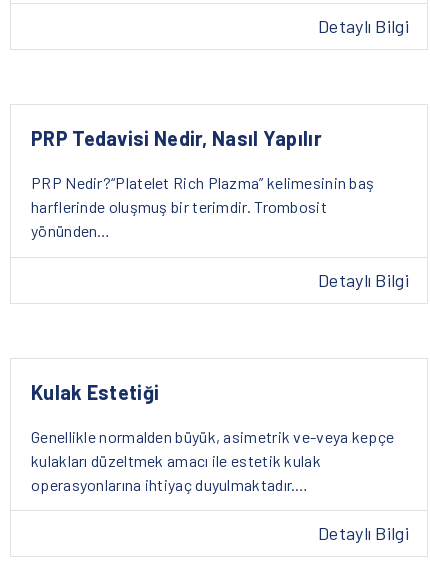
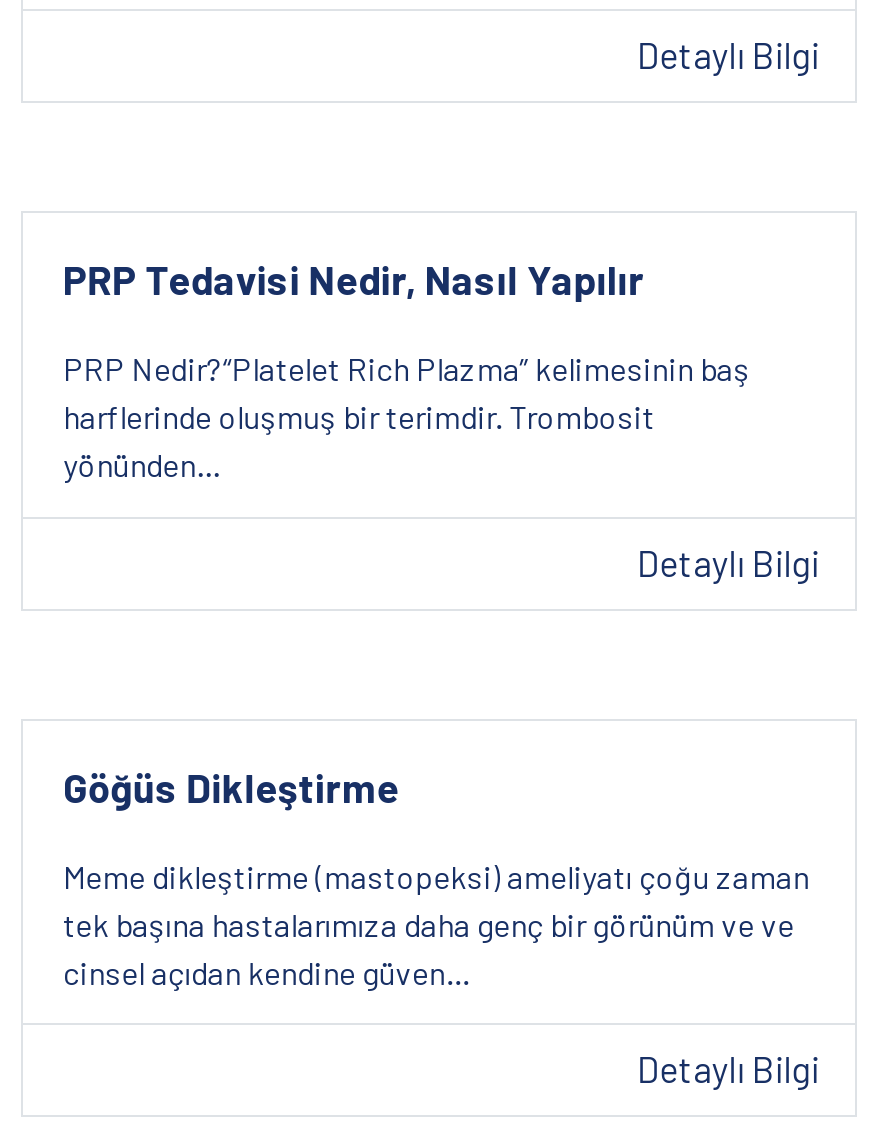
[31,380,159,404] Kulak Estetiği -> [63,763,399,811] Göğüs Dikleştirme
[31,427,394,494] Genellikle normalden büyük, asimetrik ve-veya kepçe | kulakları düzeltmek amacı ile estetik kulak | operasyonlarına ihtiyaç duyulmaktadır.… -> [63,857,809,991] Meme dikleştirme (mastopeksi) ameliyatı çoğu zaman | tek başına hastalarımıza daha genç bir görünüm ve ve | cinsel açıdan kendine güven…

